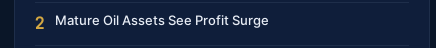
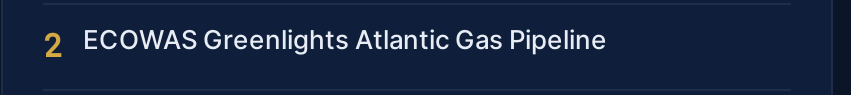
[55,12,269,28] Mature Oil Assets See Profit Surge -> [83,23,607,55] ECOWAS Greenlights Atlantic Gas Pipeline

